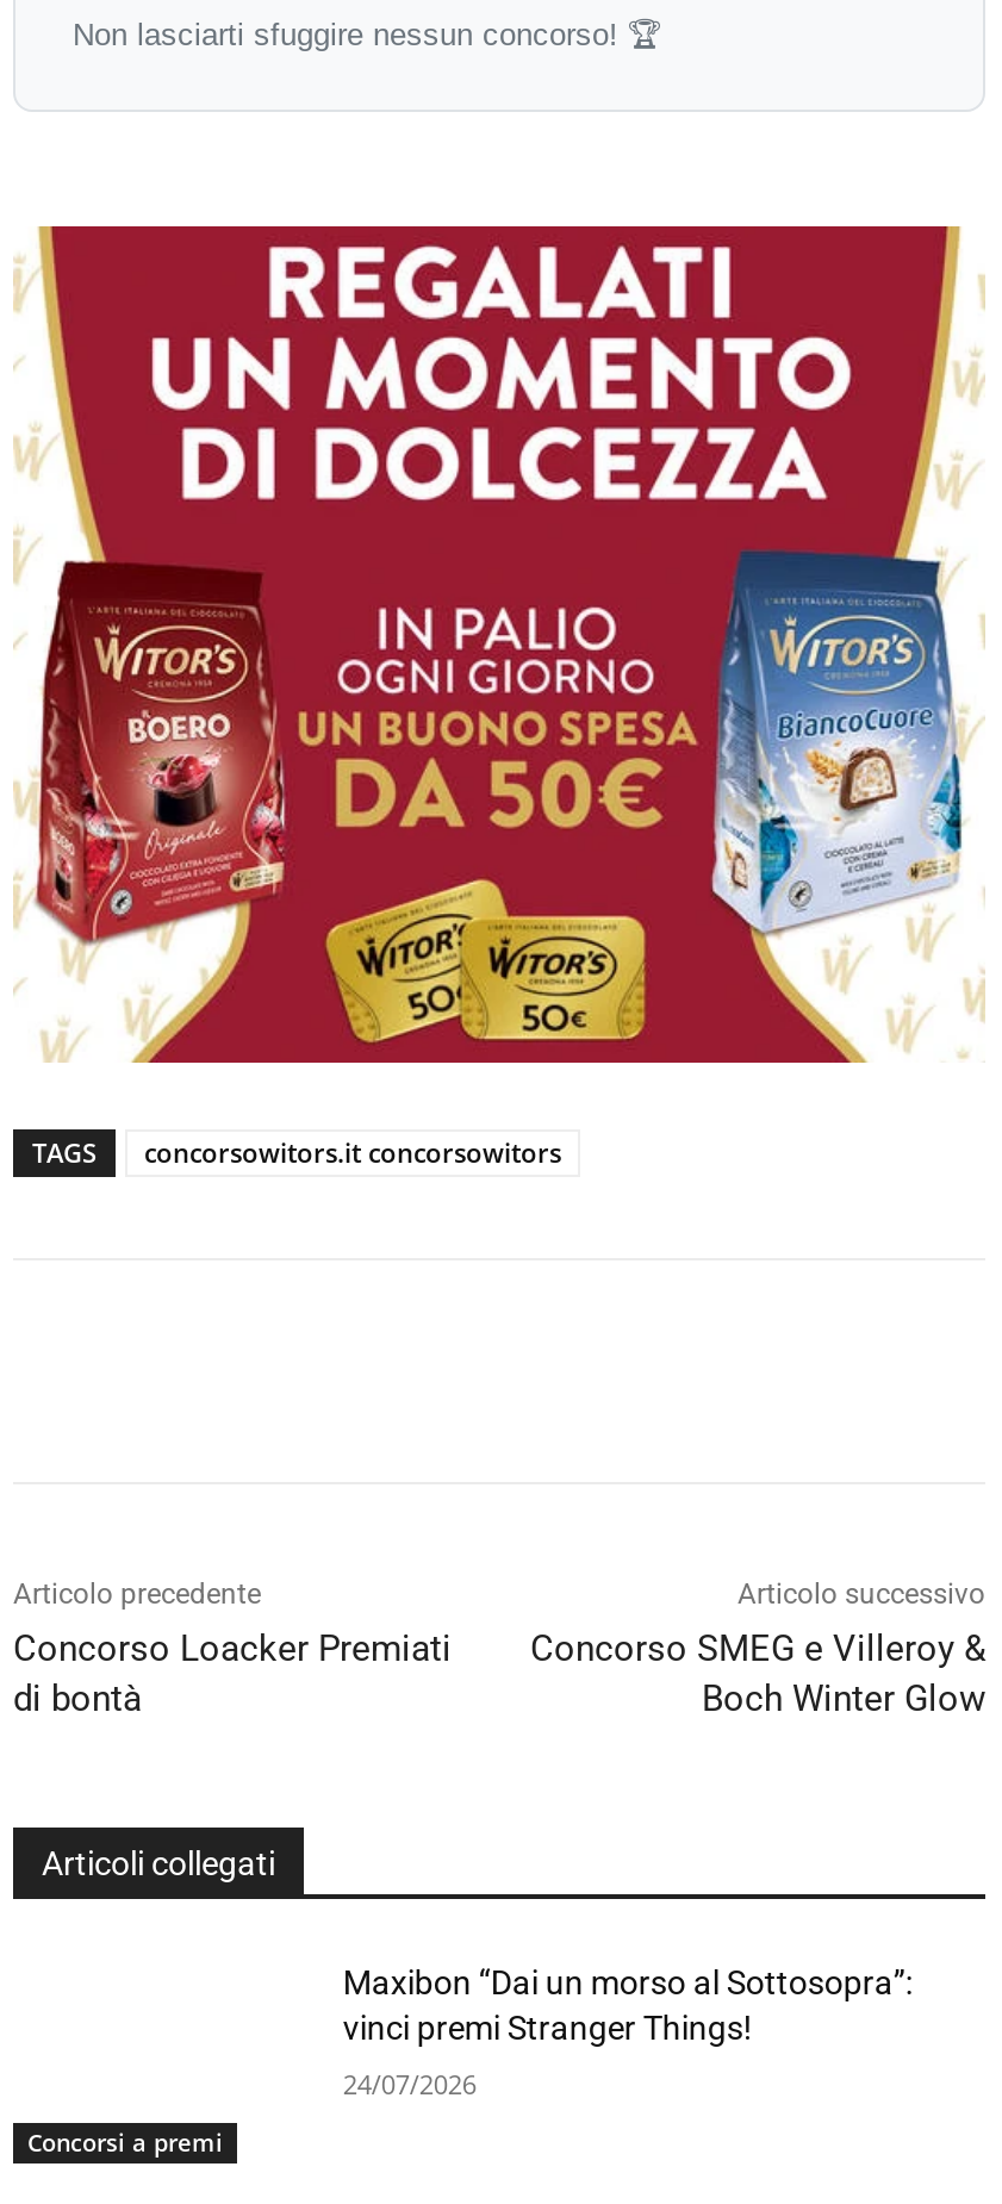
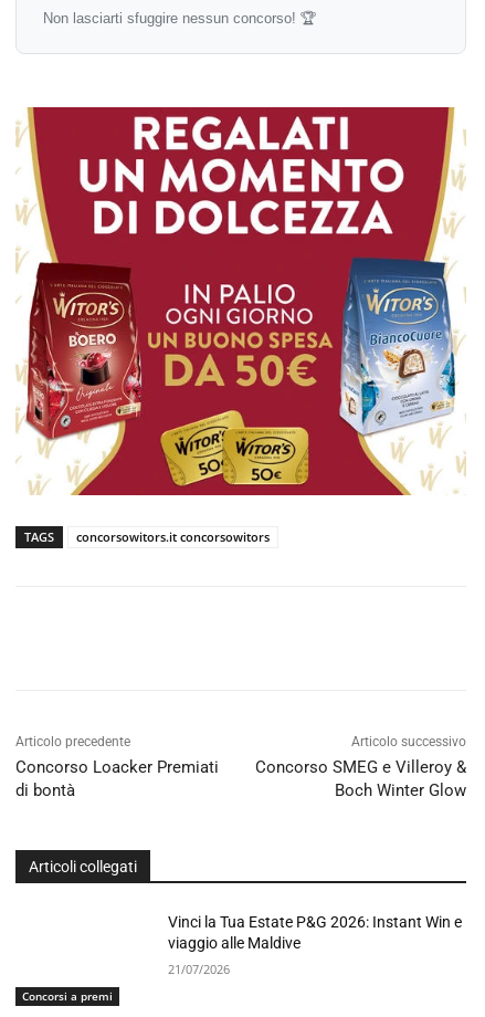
[343,1963,912,2046] Maxibon “Dai un morso al Sottosopra”: | vinci premi Stranger Things! -> [168,913,462,952] Vinci la Tua Estate P&G 2026: Instant Win e | viaggio alle Maldive
[343,2065,476,2101] 24/07/2026 -> [168,960,230,977] 21/07/2026

